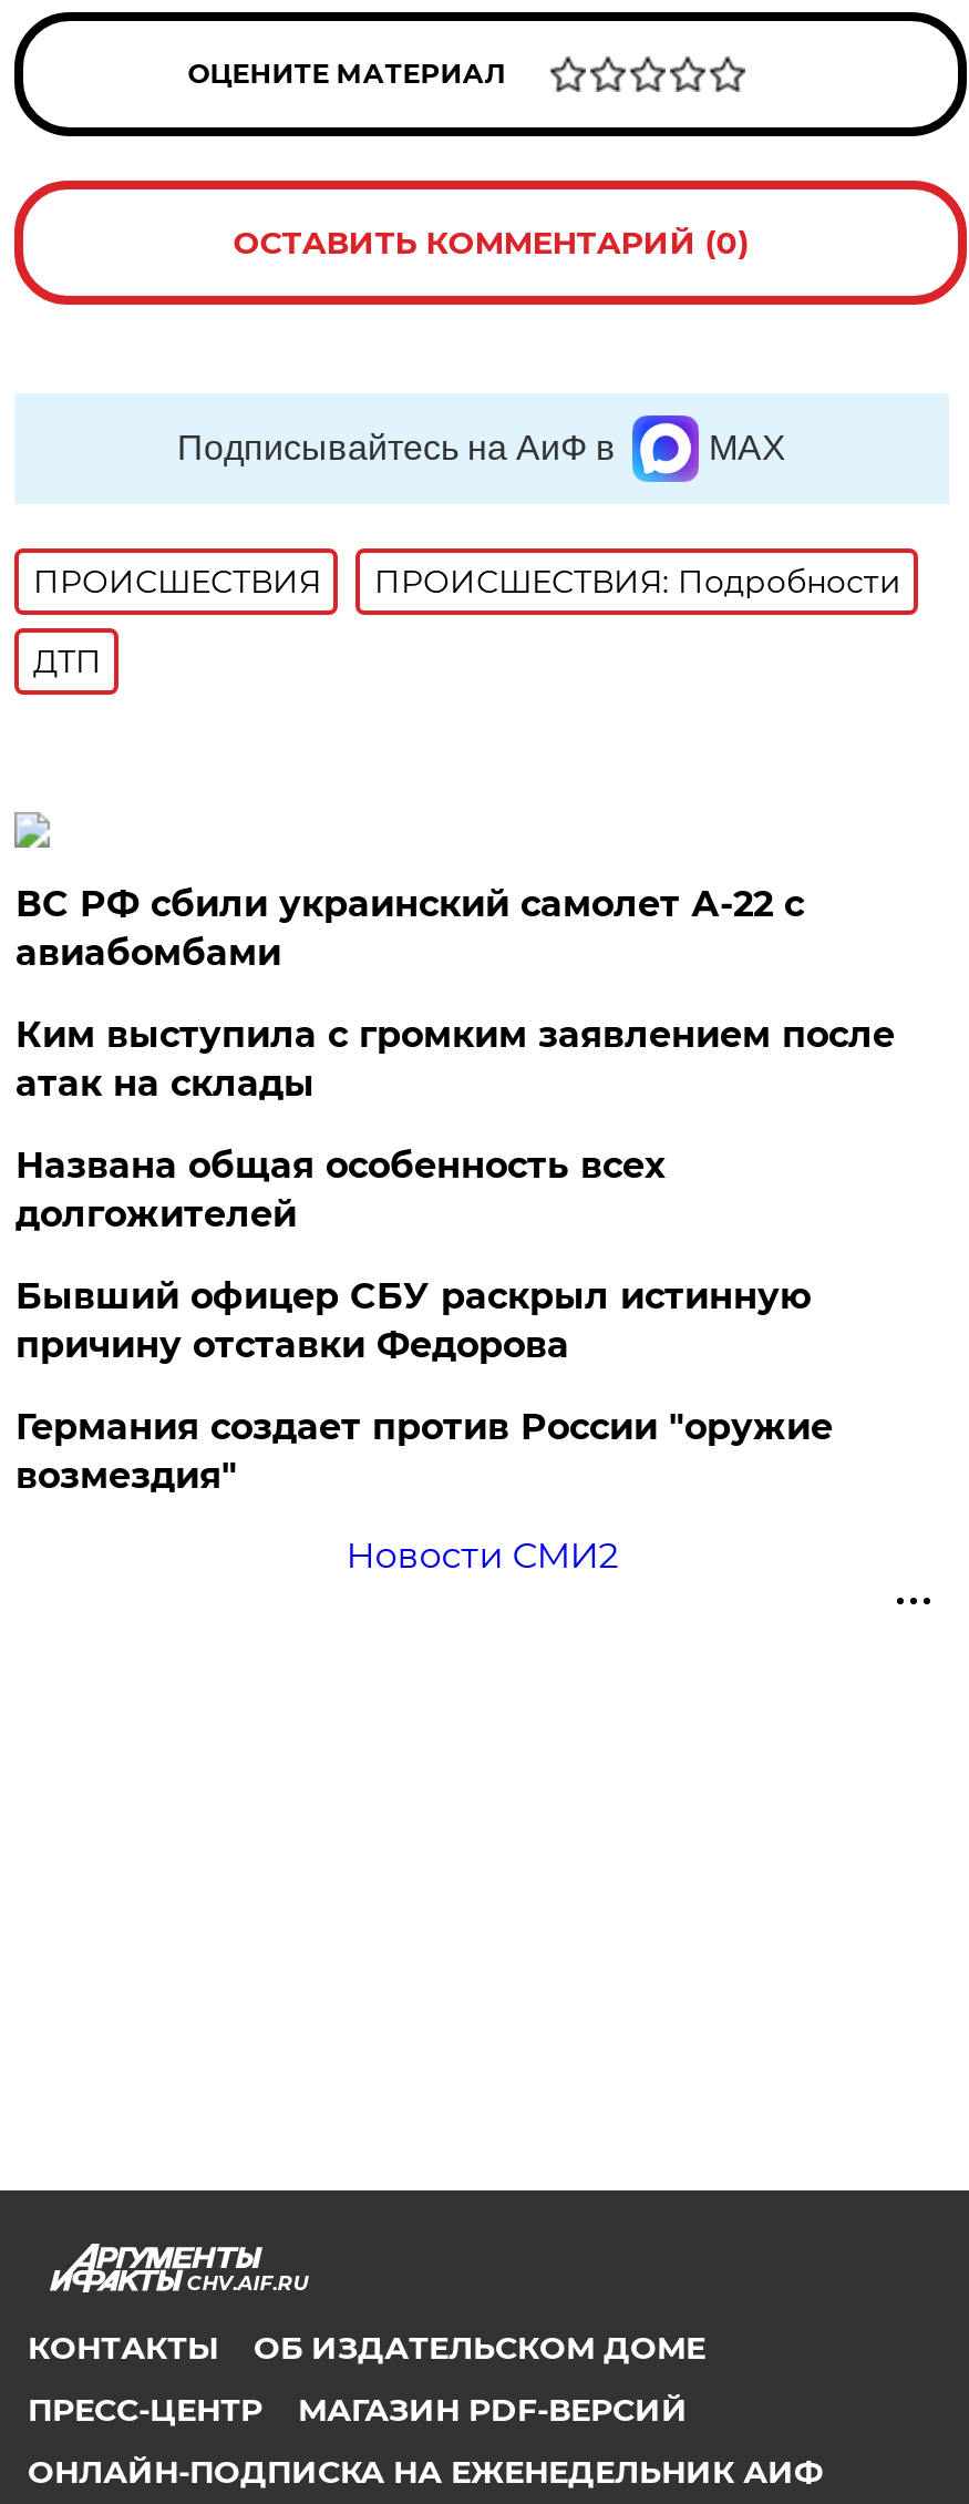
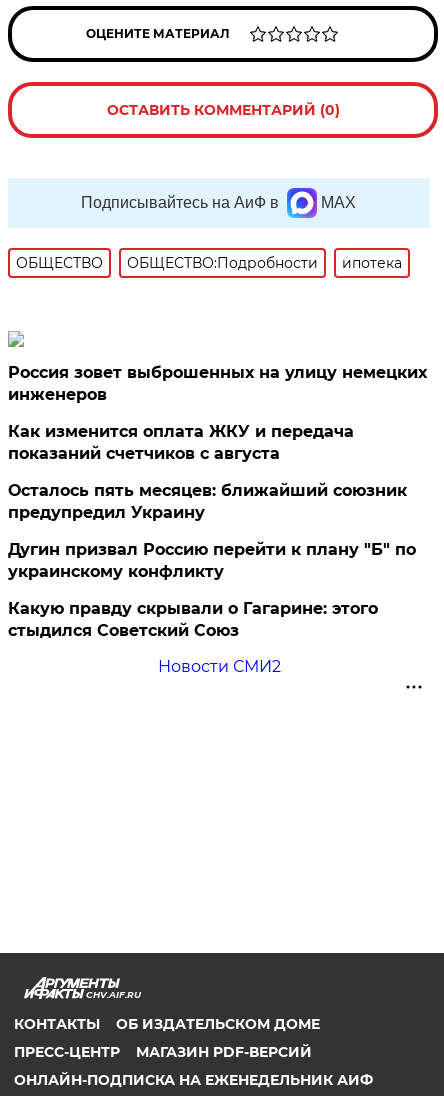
[33,561,901,681] ПРОИСШЕСТВИЯ | ПРОИСШЕСТВИЯ: Подробности | ДТП -> [16,254,402,272] ОБЩЕСТВО | ОБЩЕСТВО:Подробности | ипотека
[15,882,895,1496] ВС РФ сбили украинский самолет А-22 с | авиабомбами | Ким выступила с громким заявлением после | атак на склады | Названа общая особенность всех | долгожителей | Бывший офицер СБУ раскрыл истинную | причину отставки Федорова | Германия создает против России "оружие | возмездия" -> [8,363,427,640] Россия зовет выброшенных на улицу немецких | инженеров | Как изменится оплата ЖКУ и передача | показаний счетчиков с августа | Осталось пять месяцев: ближайший союзник | предупредил Украину | Дугин призвал Россию перейти к плану "Б" по | украинскому конфликту | Какую правду скрывали о Гагарине: этого | стыдился Советский Союз

